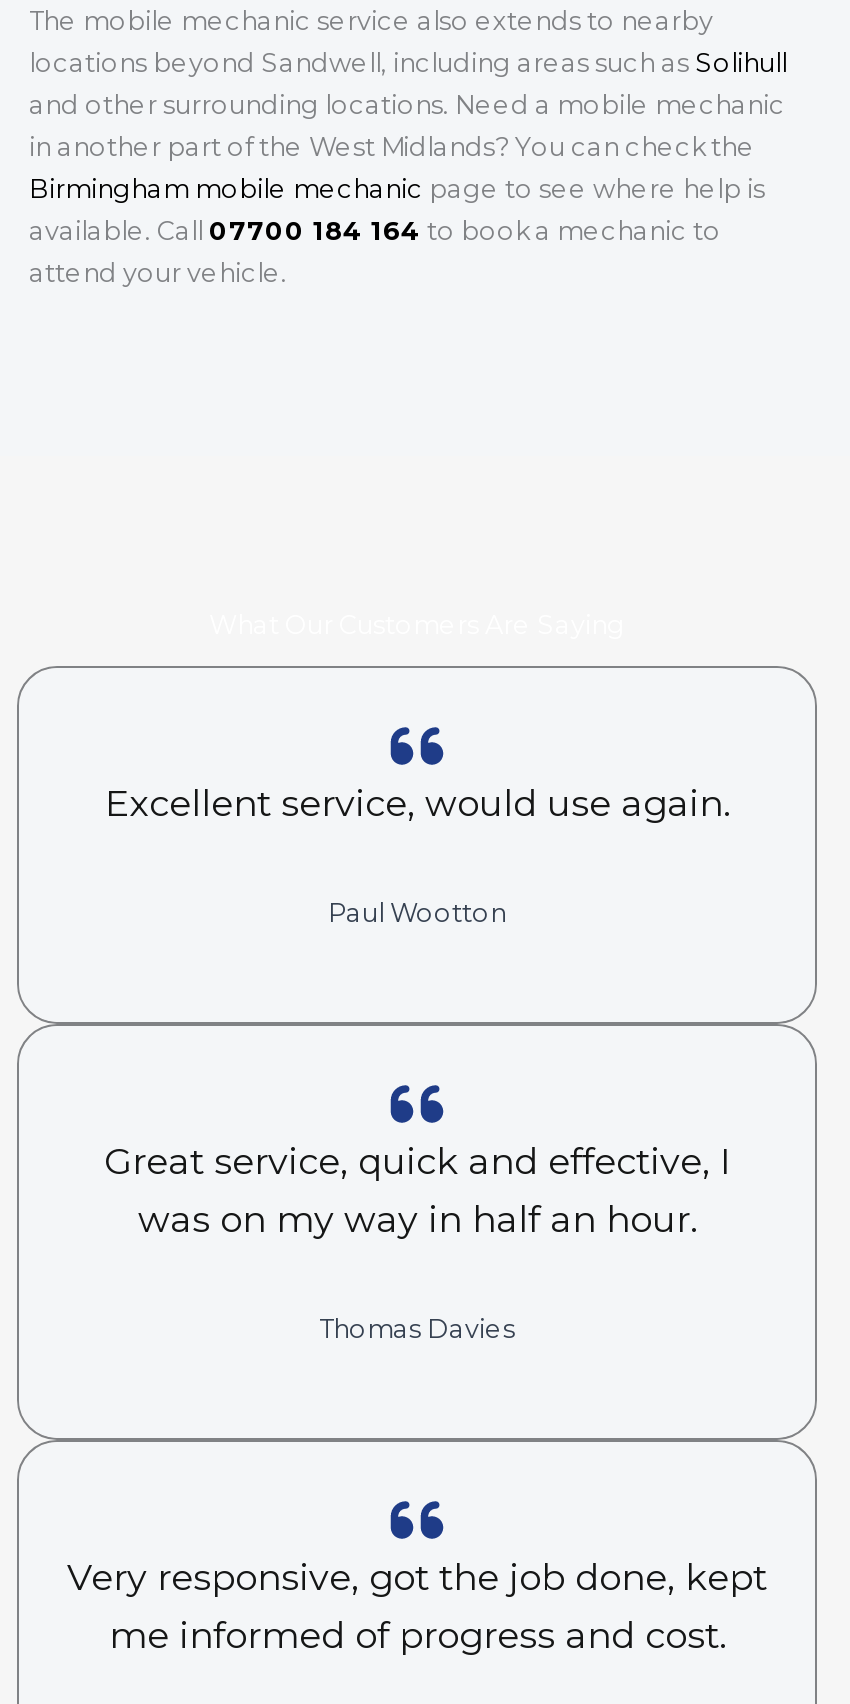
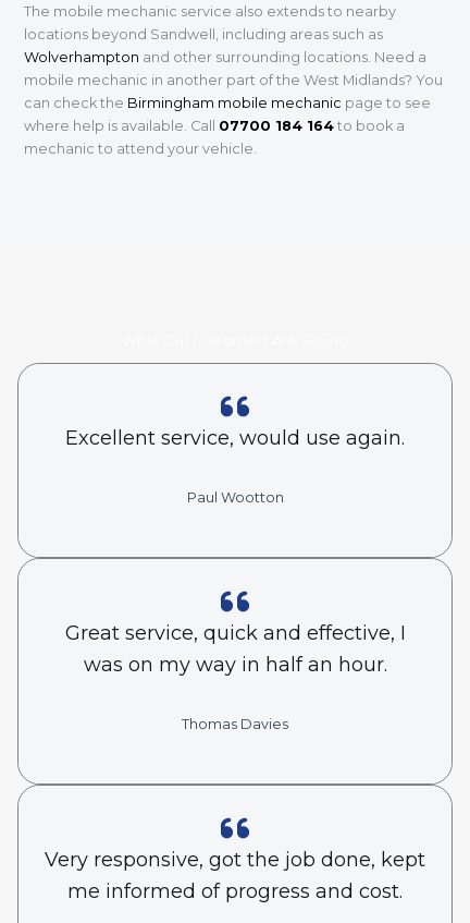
[29,49,787,289] locations beyond Sandwell, including areas such as Solihull | and other surrounding locations. Need a mobile mechanic | in another part of the West Midlands? You can check the | Birmingham mobile mechanic page to see where help is | available. Call 07700 184 164 to book a mechanic to | attend your vehicle. -> [24,27,443,157] locations beyond Sandwell, including areas such as | Wolverhampton and other surrounding locations. Need a | mobile mechanic in another part of the West Midlands? You | can check the Birmingham mobile mechanic page to see | where help is available. Call 07700 184 164 to book a | mechanic to attend your vehicle.

